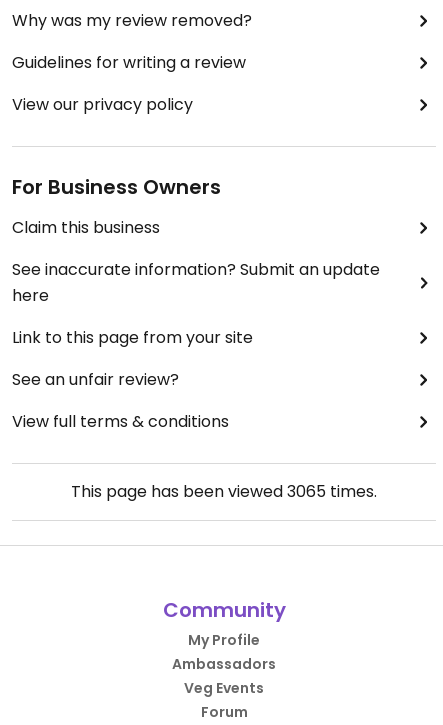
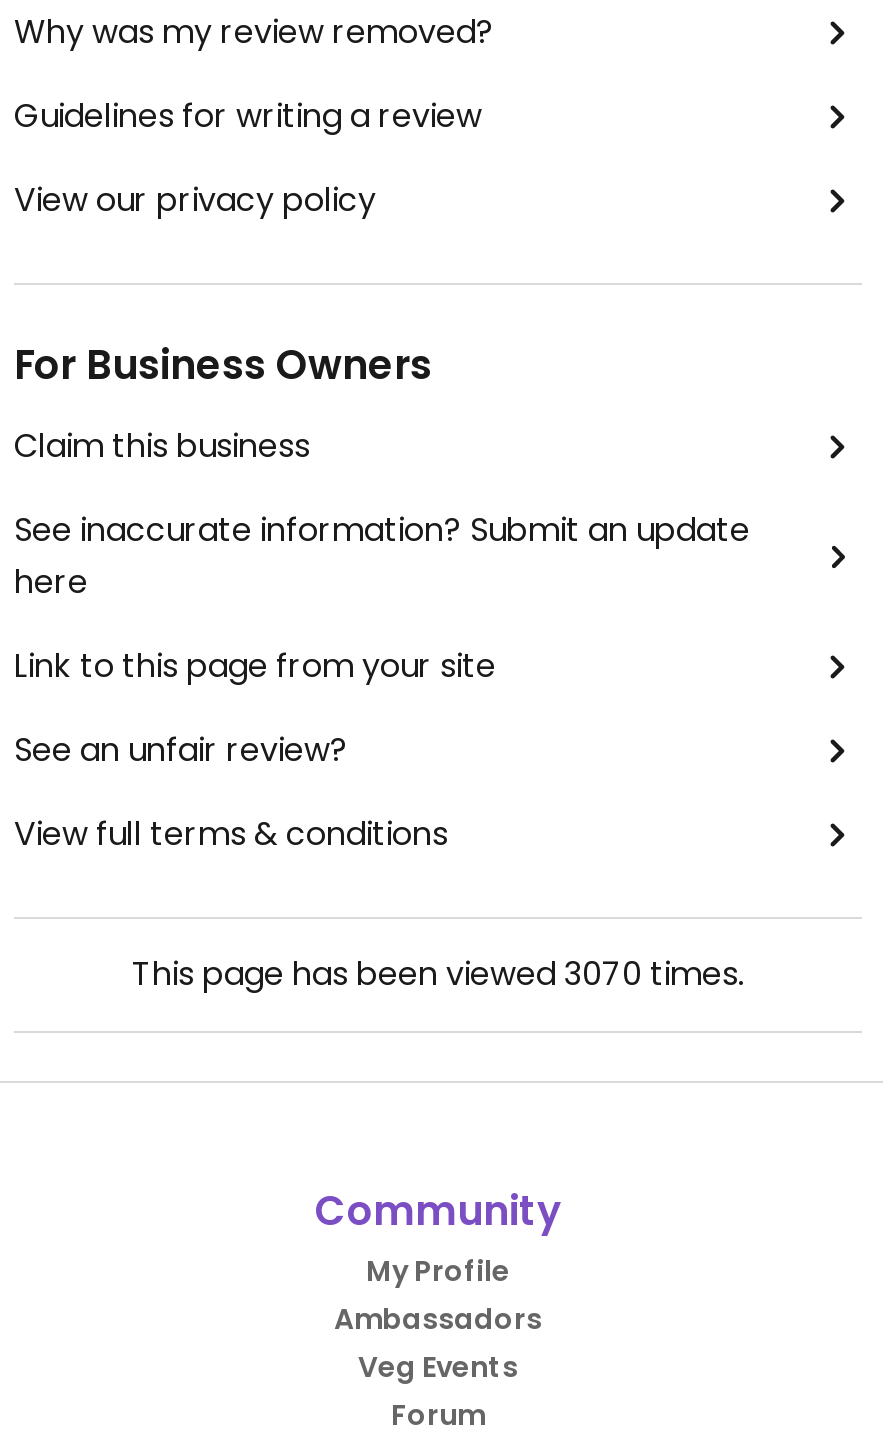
[71,480,377,503] This page has been viewed 3065 times. -> [132,952,744,998] This page has been viewed 3070 times.

